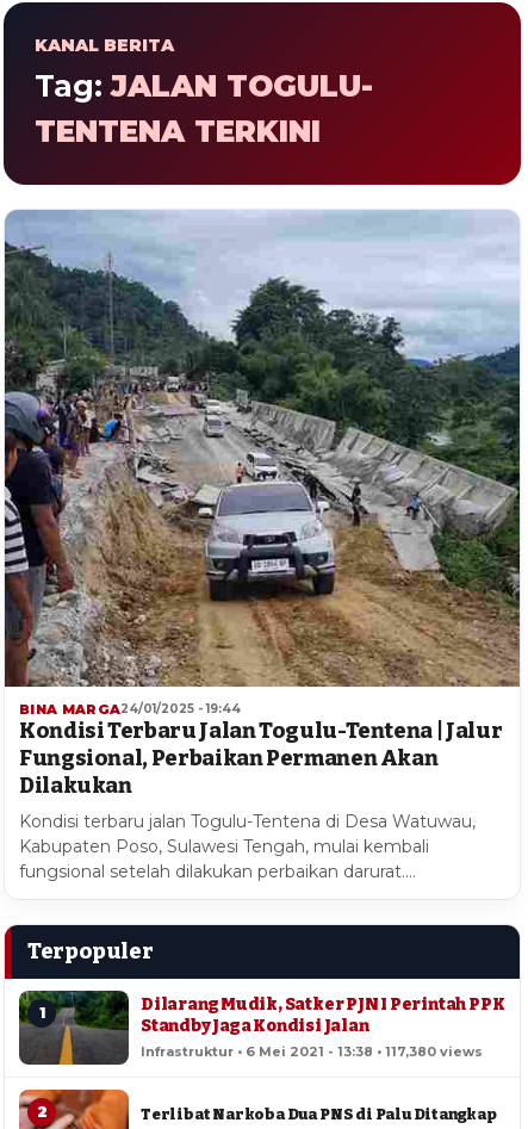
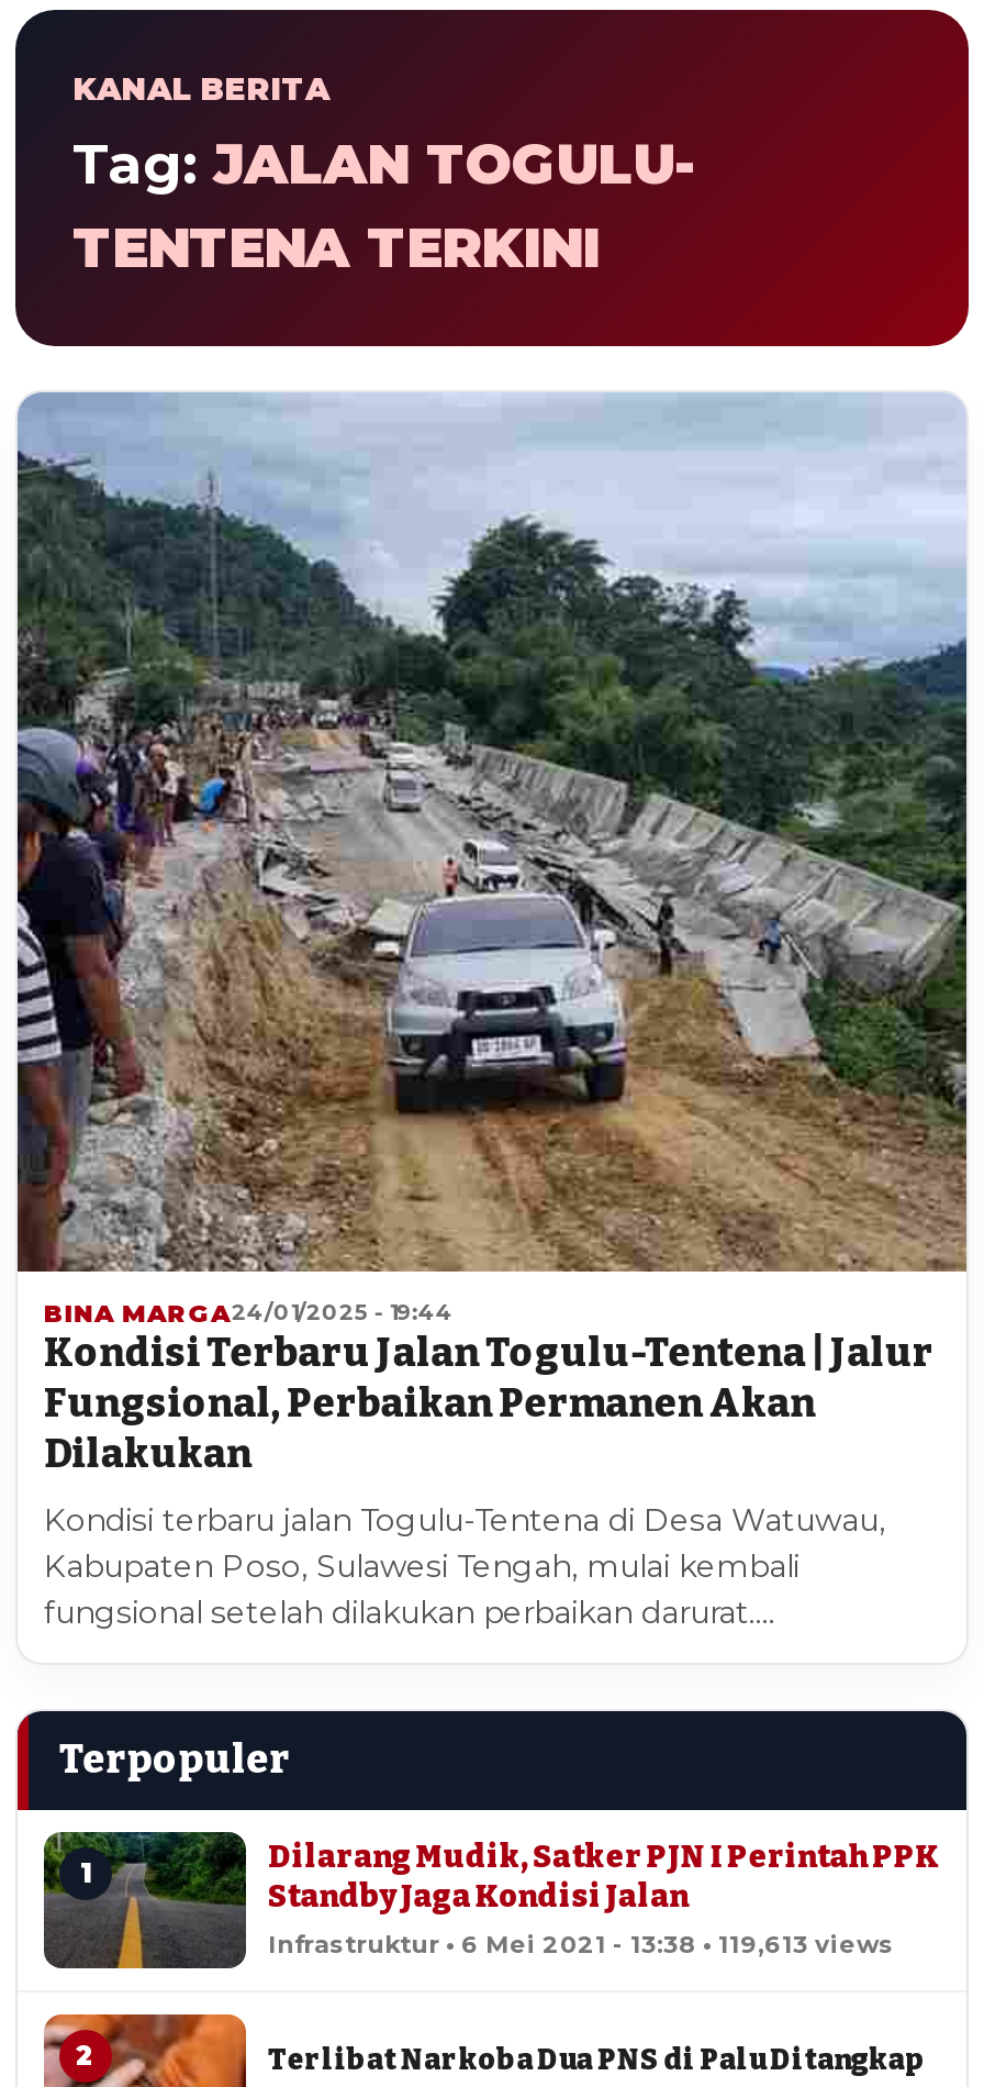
[141,1044,483,1060] Infrastruktur • 6 Mei 2021 - 13:38 • 117,380 views -> [268,1930,894,1960] Infrastruktur • 6 Mei 2021 - 13:38 • 119,613 views

